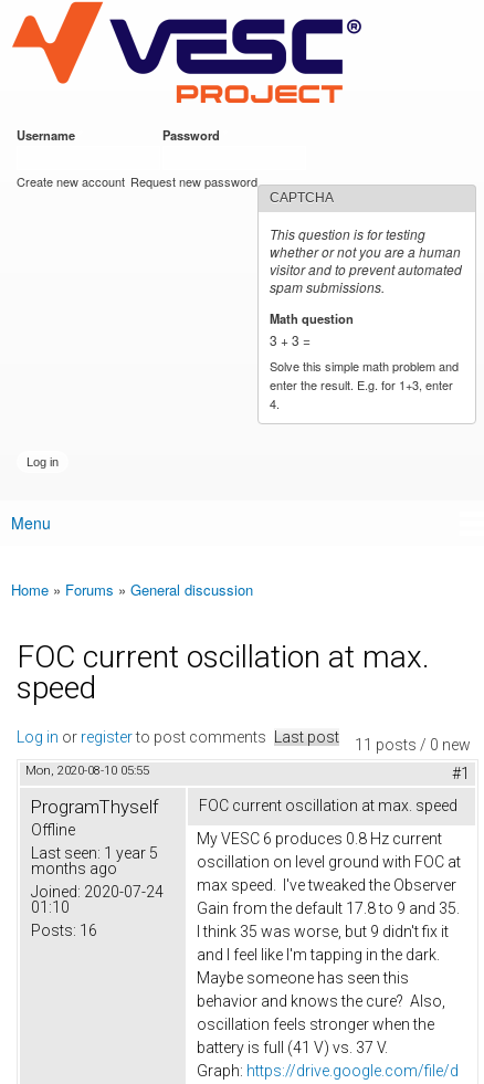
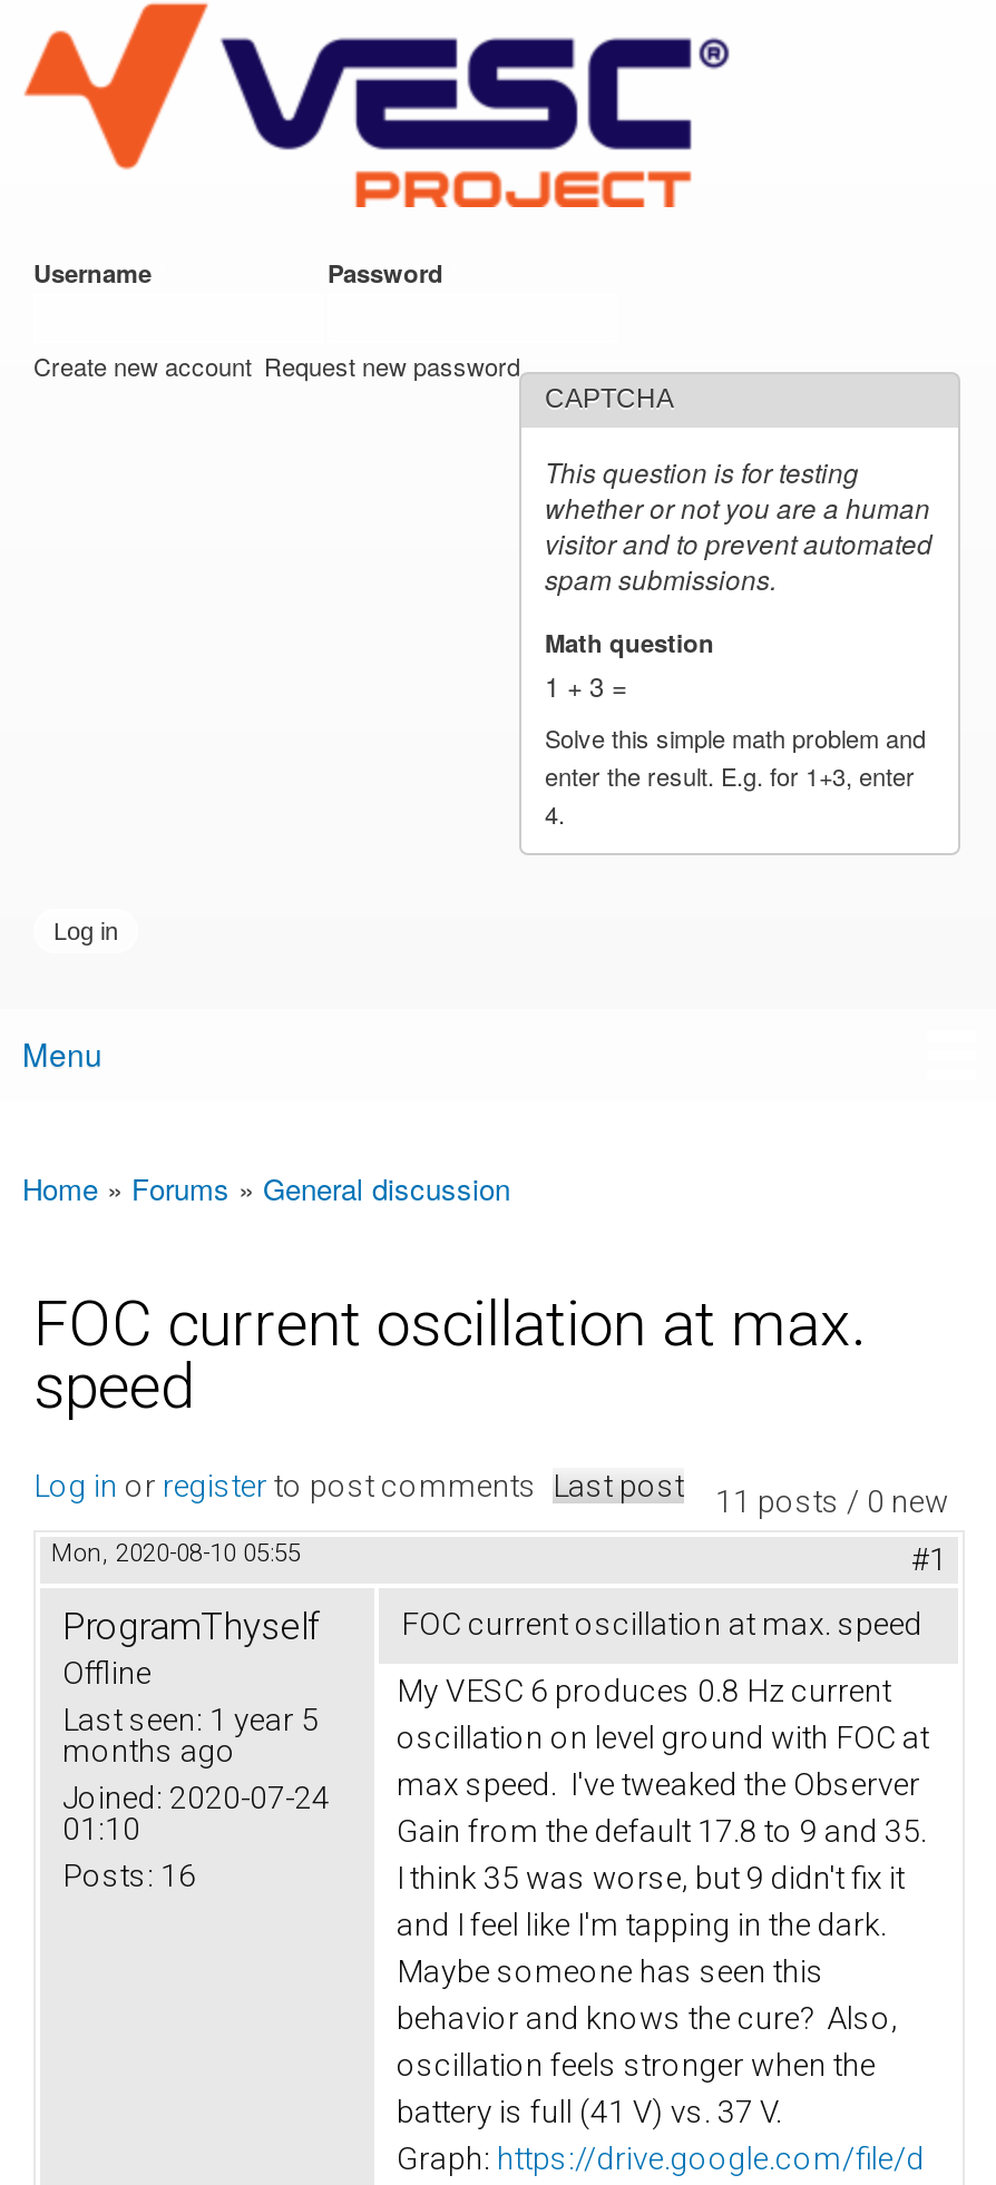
[270,330,314,349] 3 + 3 = -> [545,666,634,704] 1 + 3 =

